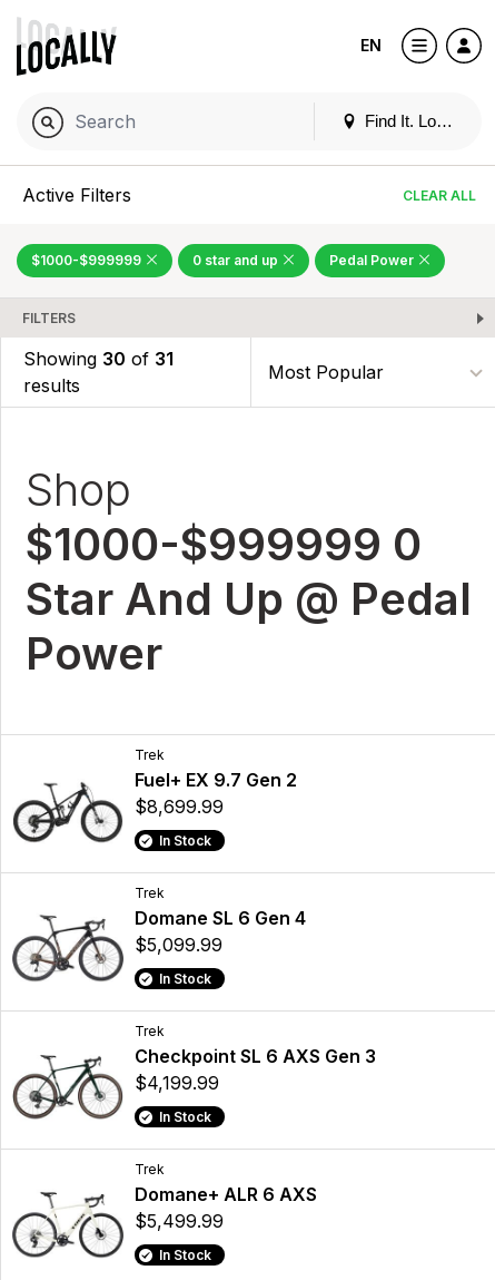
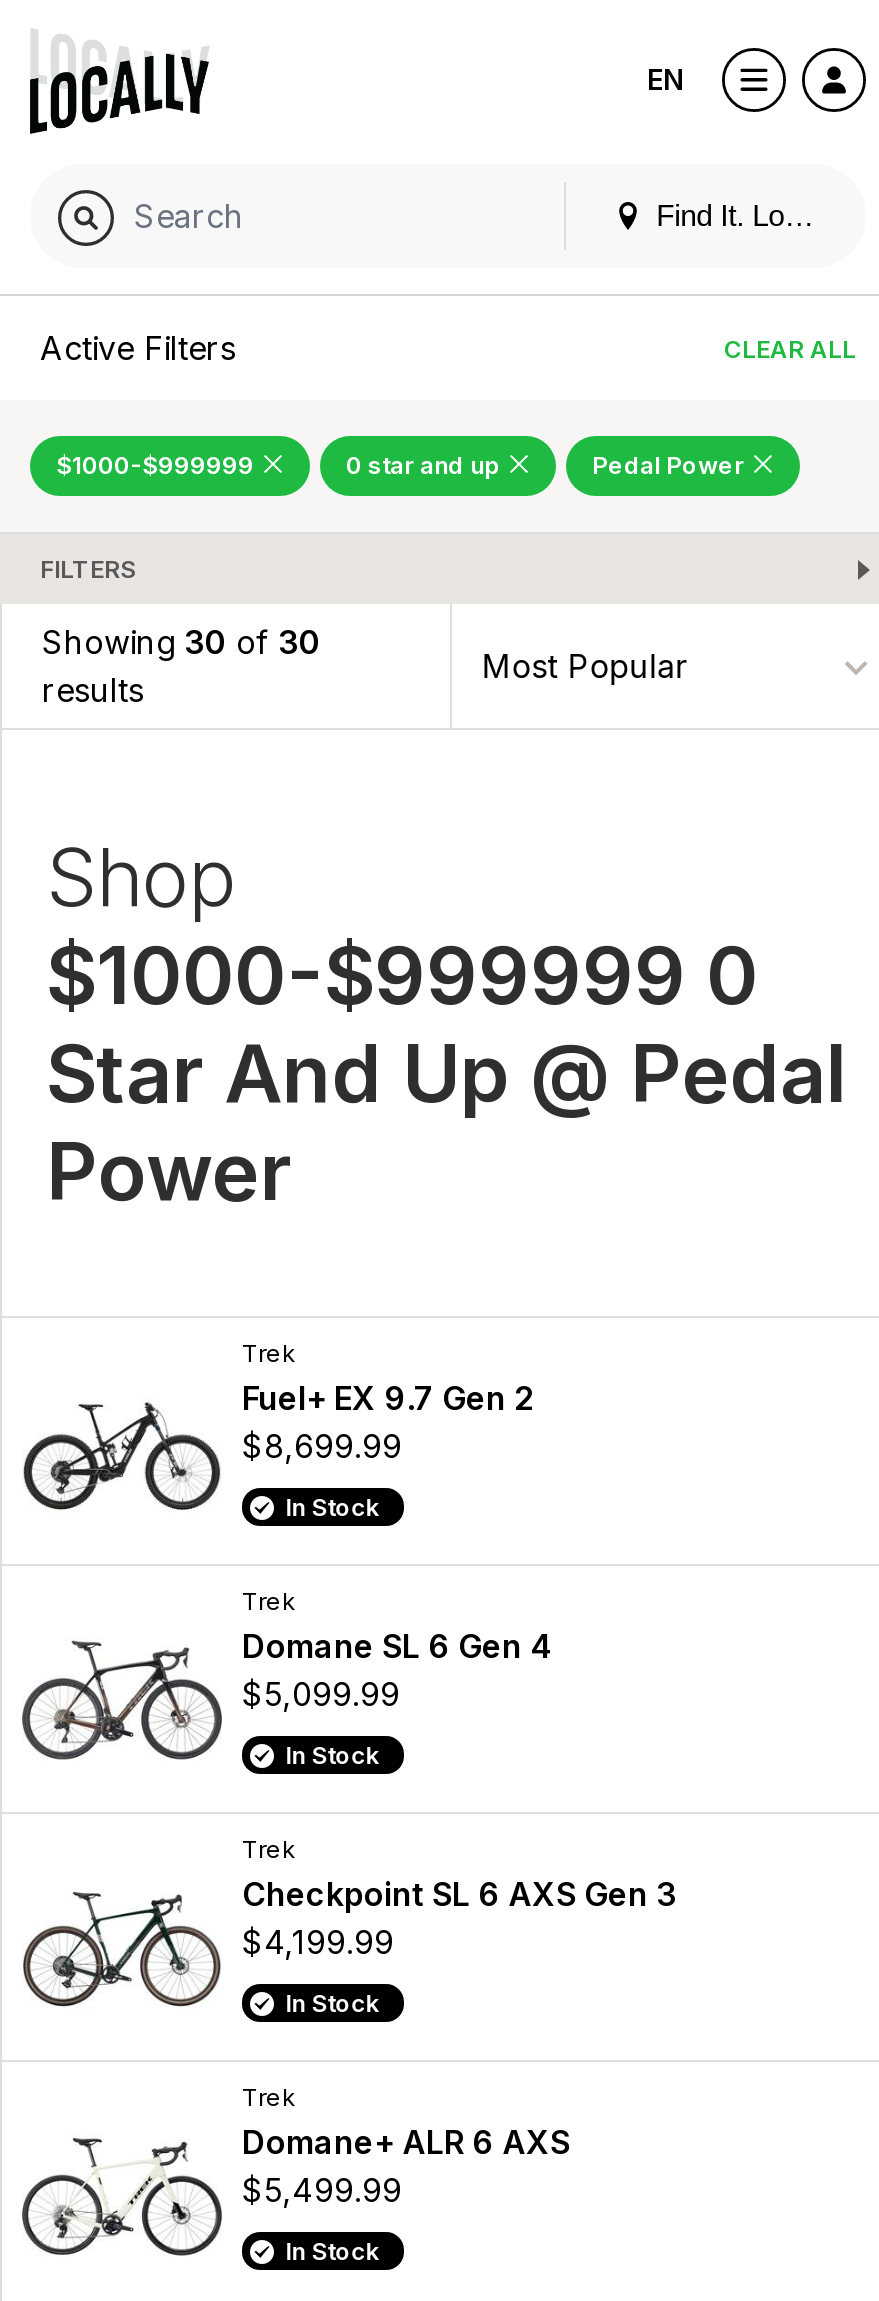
[23,347,174,370] Showing 30 of 31 -> [42,622,320,662] Showing 30 of 30

